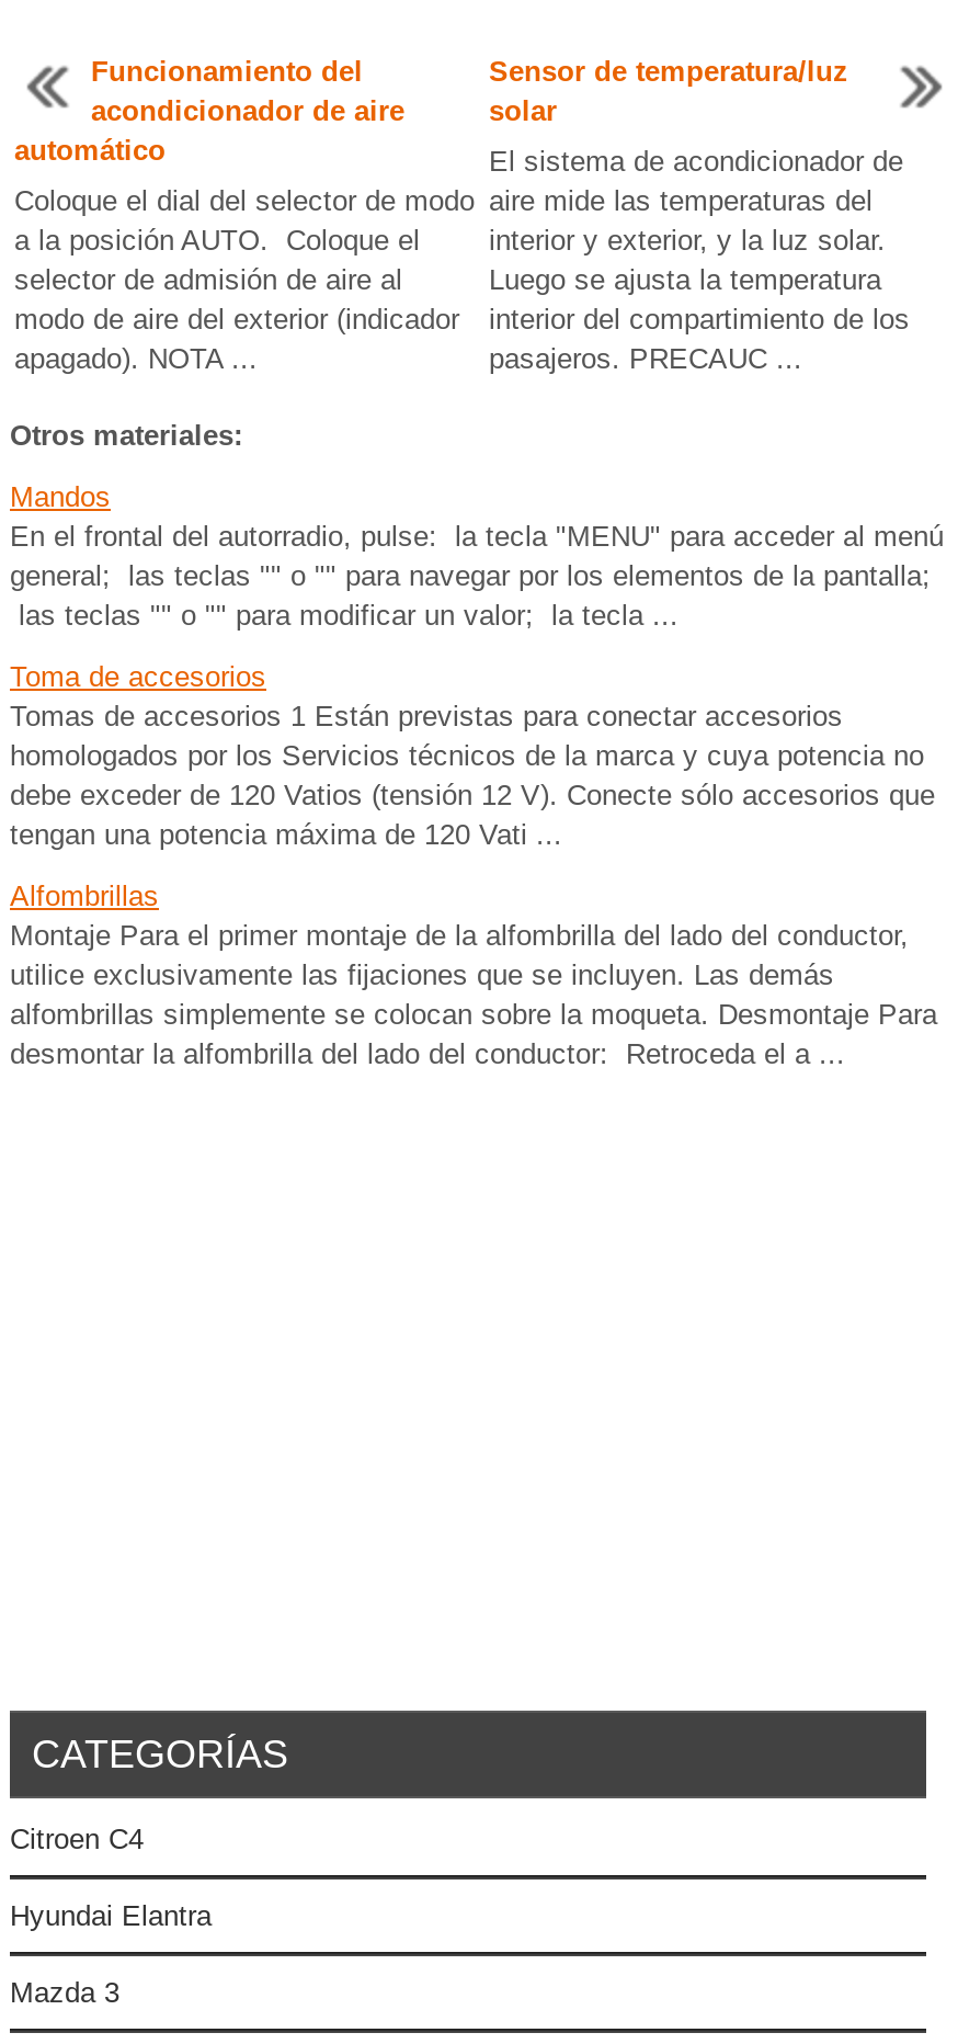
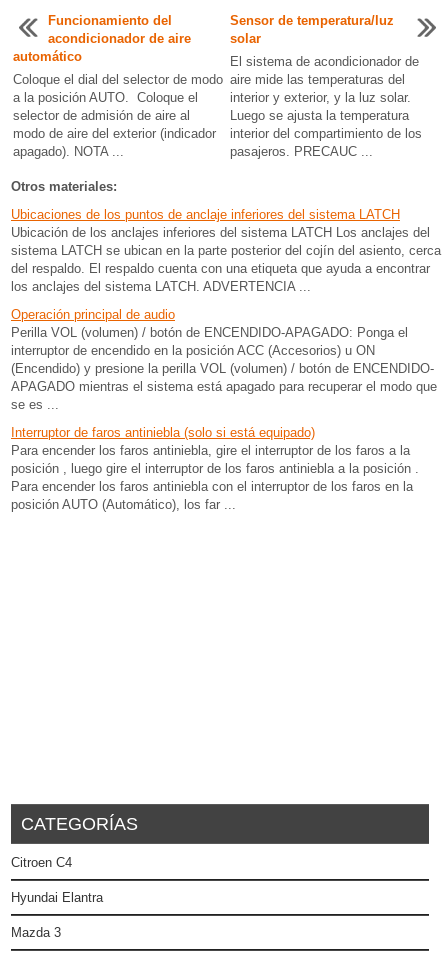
[10,480,944,632] Mandos | En el frontal del autorradio, pulse: la tecla "MENU" para acceder al menú | general; las teclas "" o "" para navegar por los elementos de la pantalla; | las teclas "" o "" para modificar un valor; la tecla ... -> [11,207,441,294] Ubicaciones de los puntos de anclaje inferiores del sistema LATCH | Ubicación de los anclajes inferiores del sistema LATCH Los anclajes del | sistema LATCH se ubican en la parte posterior del cojín del asiento, cerca | del respaldo. El respaldo cuenta con una etiqueta que ayuda a encontrar | los anclajes del sistema LATCH. ADVERTENCIA ...
[10,660,935,851] Toma de accesorios | Tomas de accesorios 1 Están previstas para conectar accesorios | homologados por los Servicios técnicos de la marca y cuya potencia no | debe exceder de 120 Vatios (tensión 12 V). Conecte sólo accesorios que | tengan una potencia máxima de 120 Vati ... -> [11,307,437,412] Operación principal de audio | Perilla VOL (volumen) / botón de ENCENDIDO-APAGADO: Ponga el | interruptor de encendido en la posición ACC (Accesorios) u ON | (Encendido) y presione la perilla VOL (volumen) / botón de ENCENDIDO- | APAGADO mientras el sistema está apagado para recuperar el modo que | se es ...
[10,879,937,1070] Alfombrillas | Montaje Para el primer montaje de la alfombrilla del lado del conductor, | utilice exclusivamente las fijaciones que se incluyen. Las demás | alfombrillas simplemente se colocan sobre la moqueta. Desmontaje Para | desmontar la alfombrilla del lado del conductor: Retroceda el a ... -> [11,425,419,512] Interruptor de faros antiniebla (solo si está equipado) | Para encender los faros antiniebla, gire el interruptor de los faros a la | posición , luego gire el interruptor de los faros antiniebla a la posición . | Para encender los faros antiniebla con el interruptor de los faros en la | posición AUTO (Automático), los far ...

